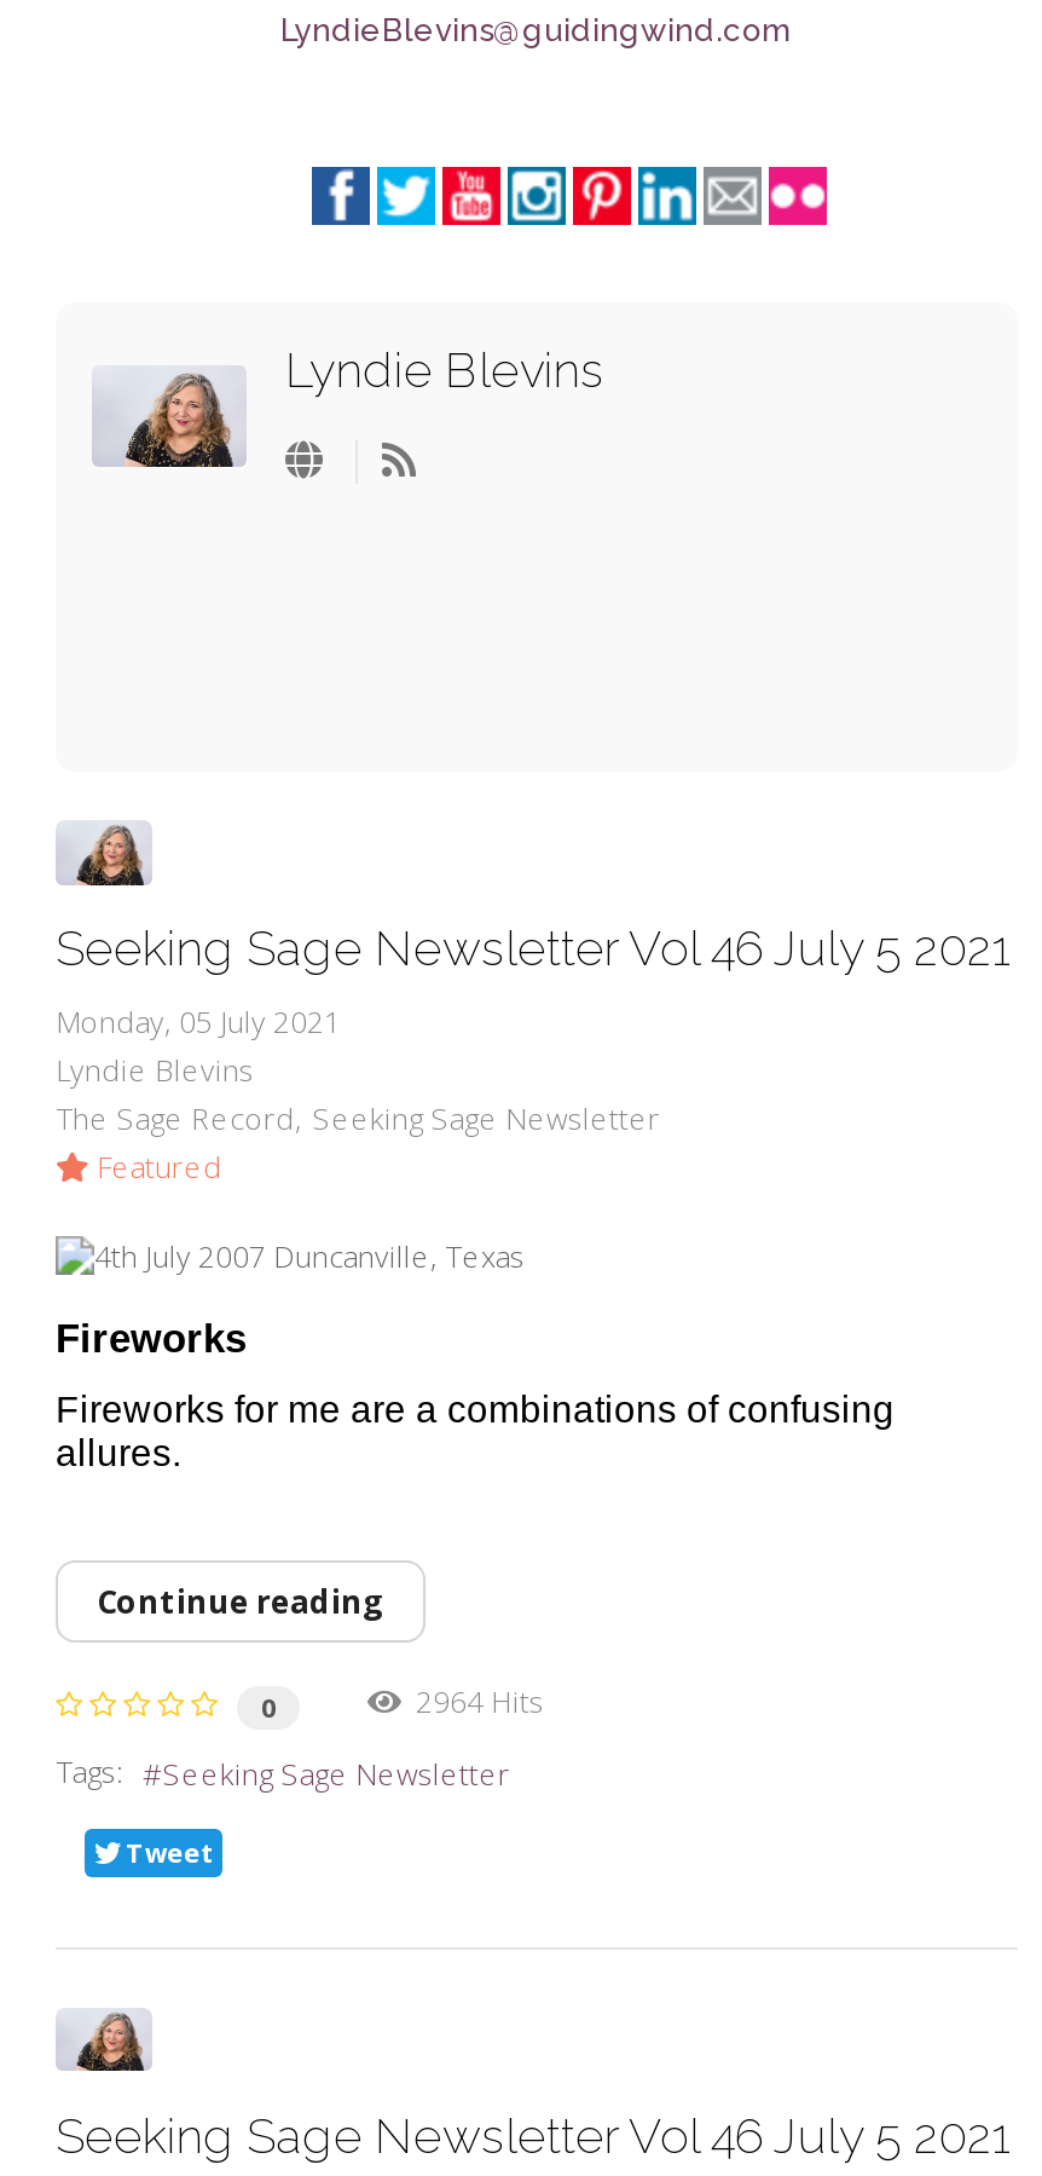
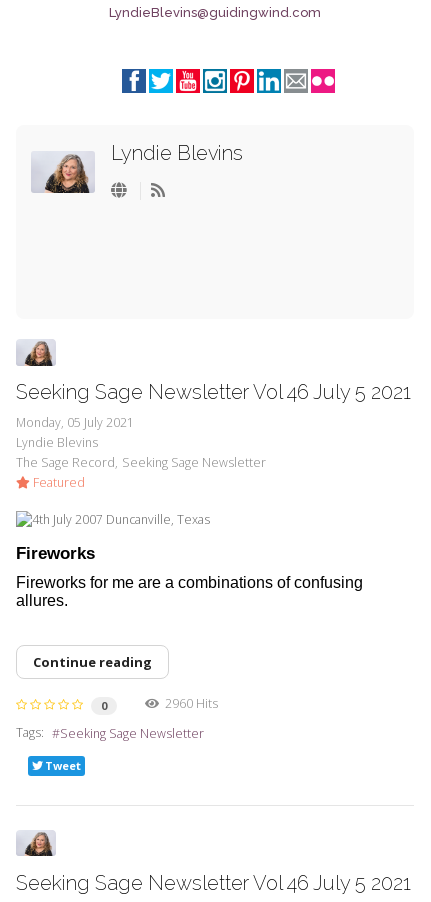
[401,1682,544,1723] 2964 Hits -> [159,695,218,712] 2960 Hits

